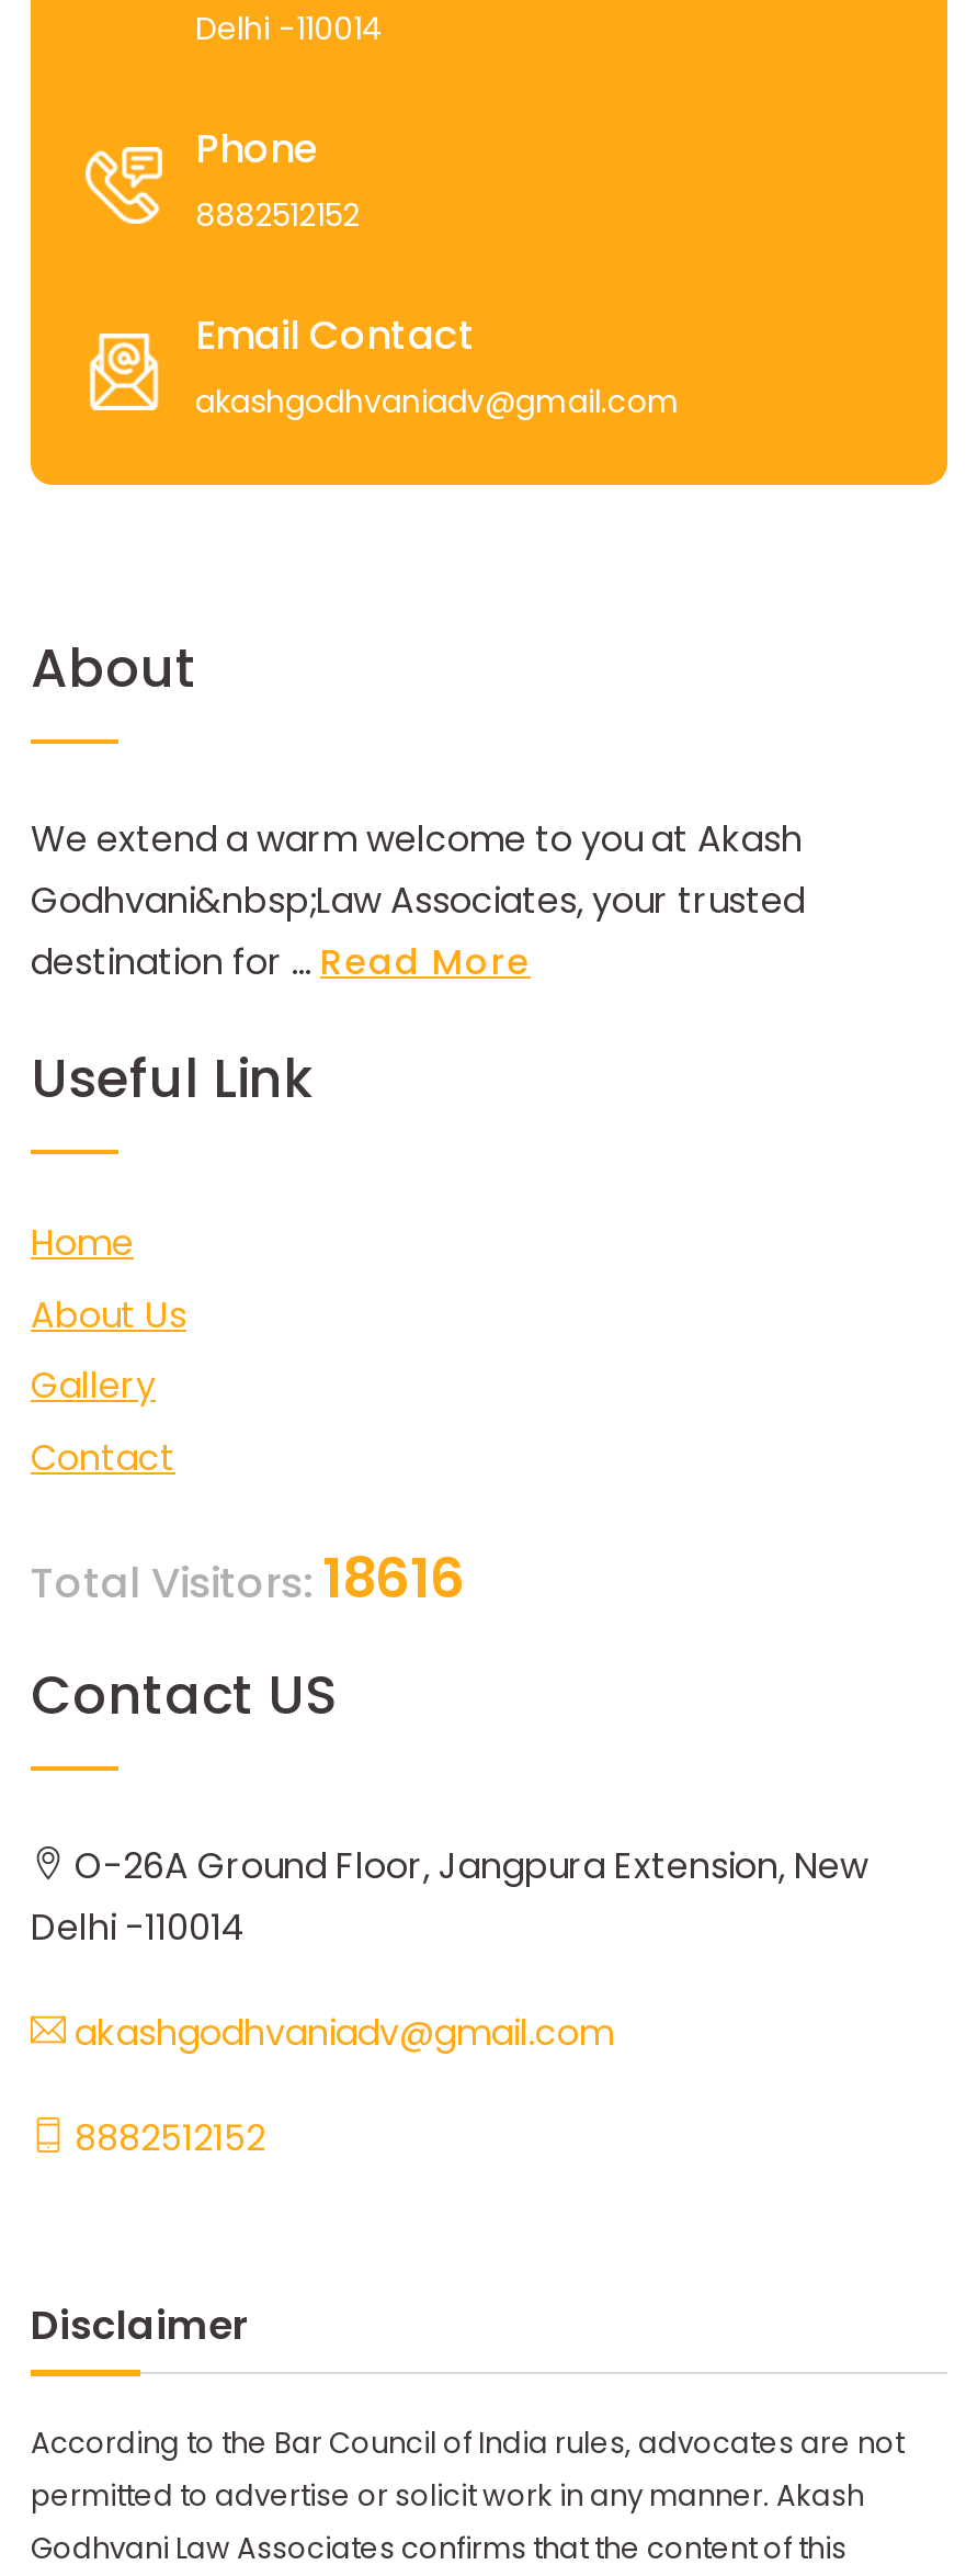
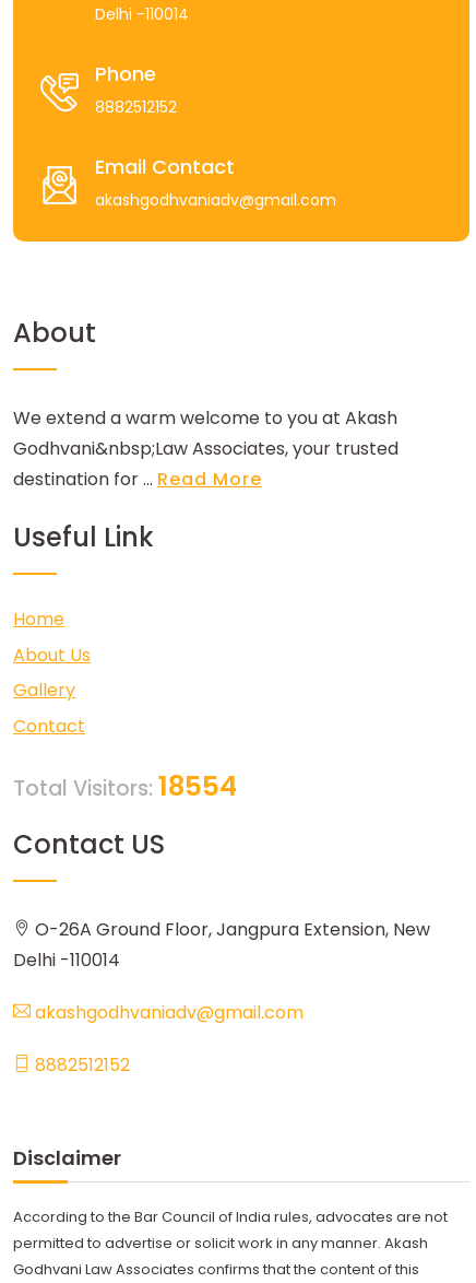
[31,1540,465,1617] Total Visitors: 18616 -> [13,767,237,805] Total Visitors: 18554

